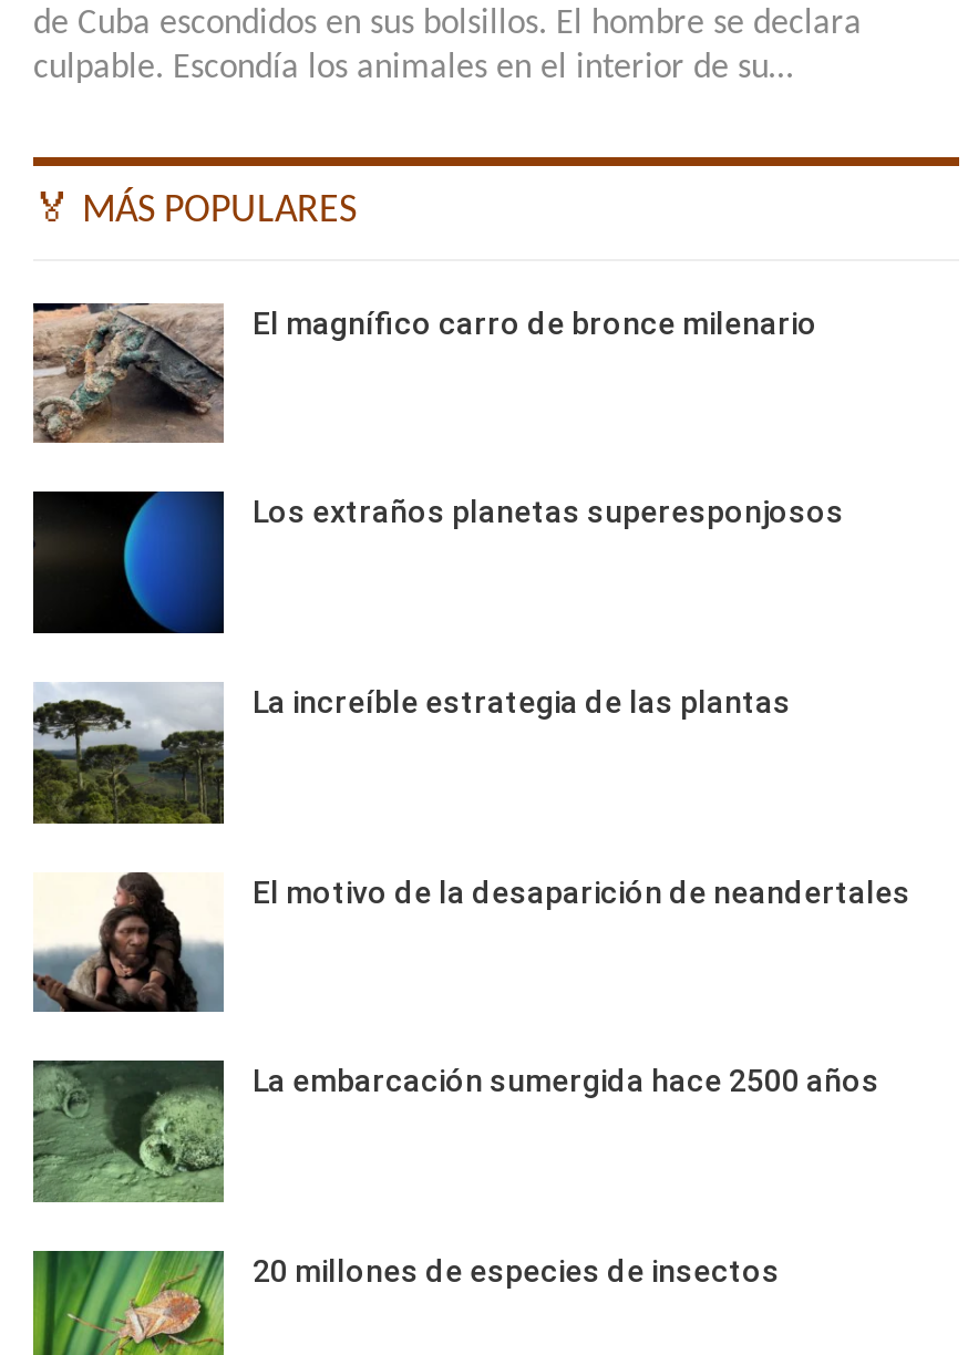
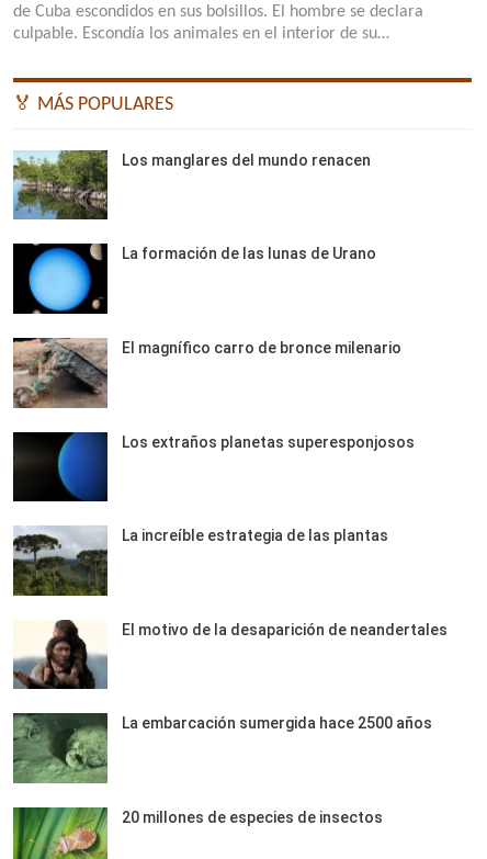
none -> [12,150,371,221] [image] | Los manglares del mundo renacen
none -> [14,242,376,315] [image] | La formación de las lunas de Urano

